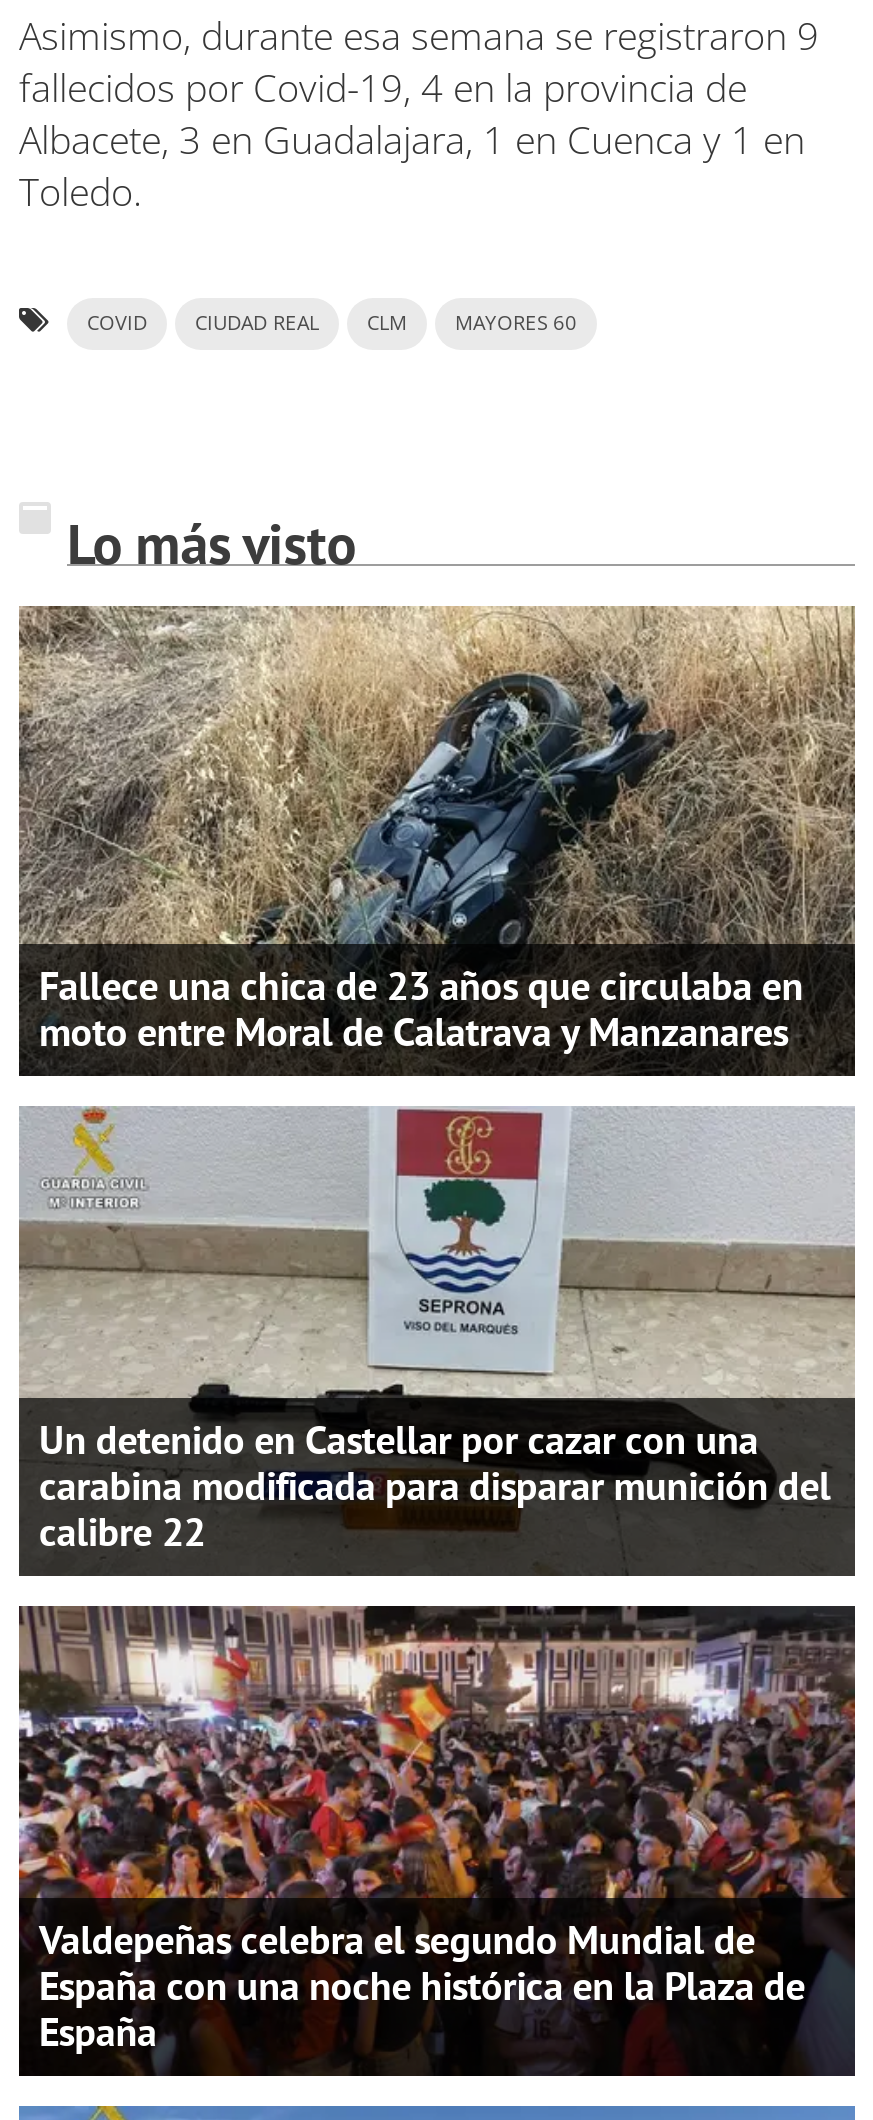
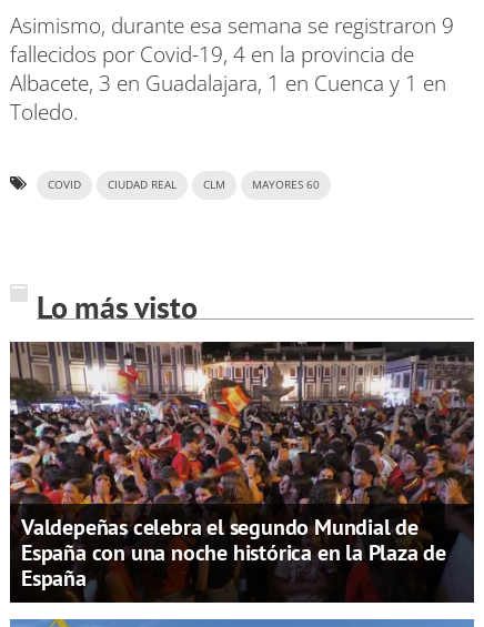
[17,604,857,1058] [image] | Fallece una chica de 23 años que circulaba en | moto entre Moral de Calatrava y Manzanares -> none
[17,1106,857,1558] [image] | Un detenido en Castellar por cazar con una | carabina modificada para disparar munición del | calibre 22 -> none

